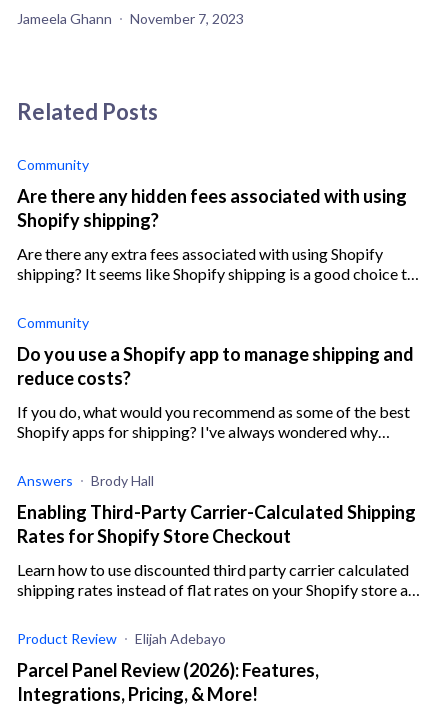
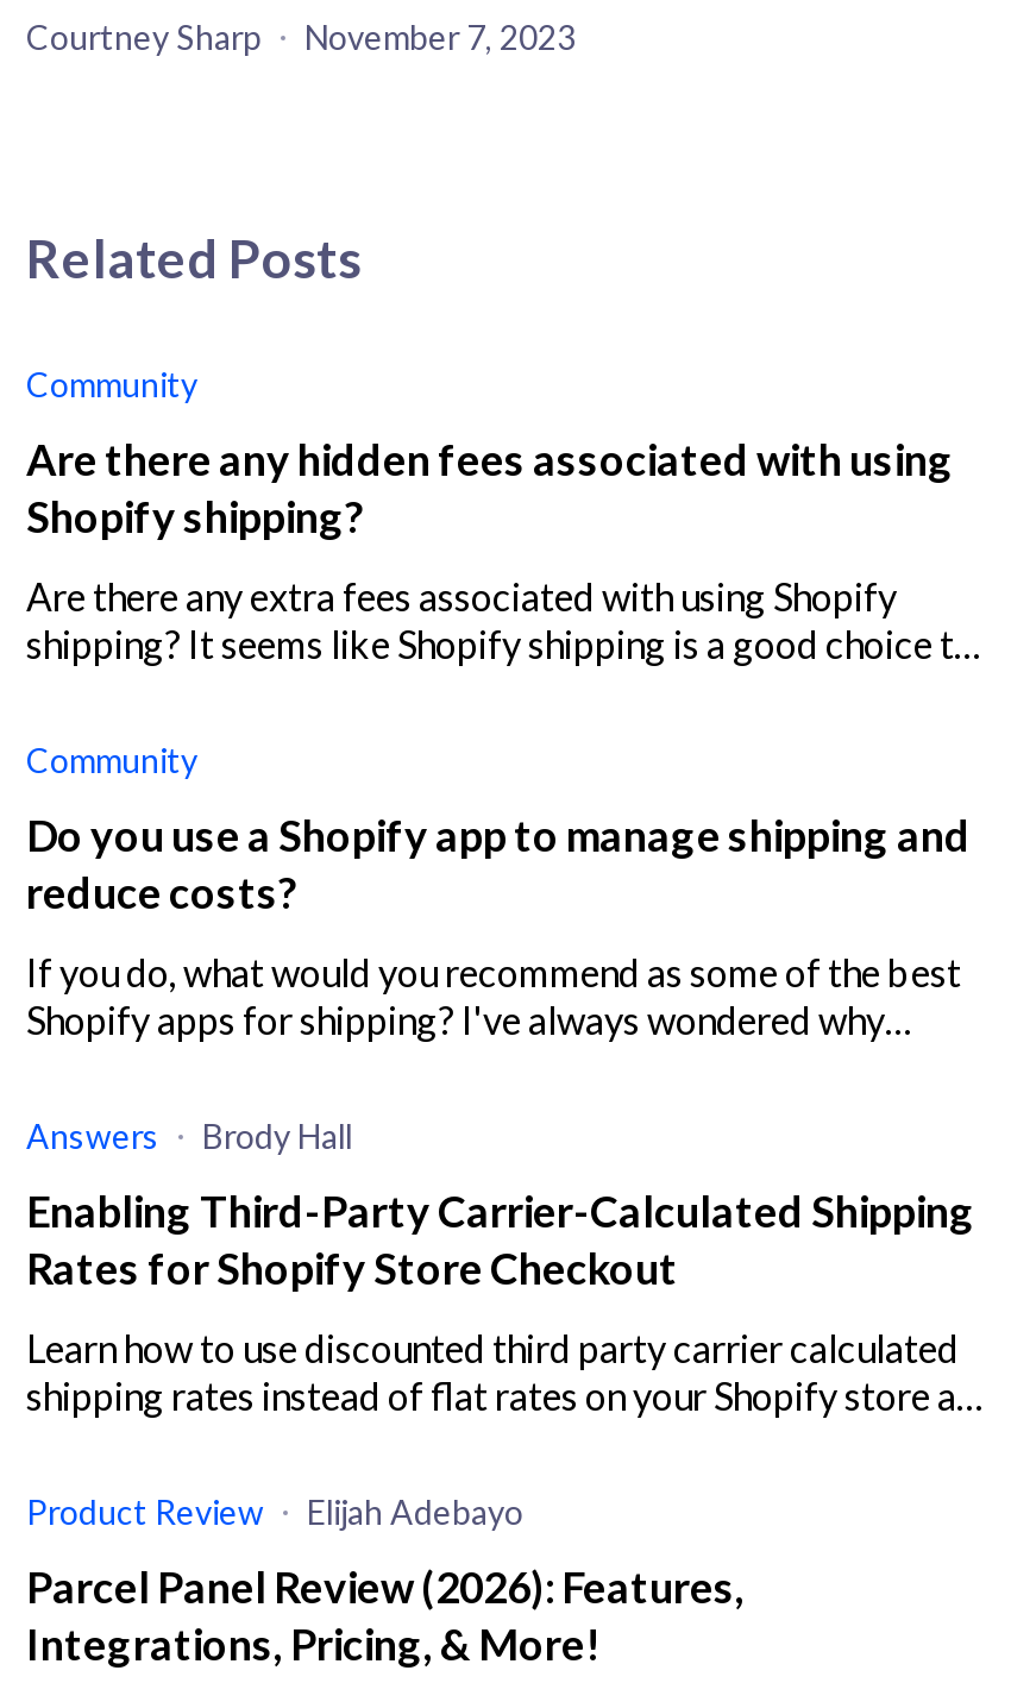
[17,10,112,27] Jameela Ghann -> [26,16,262,57] Courtney Sharp

